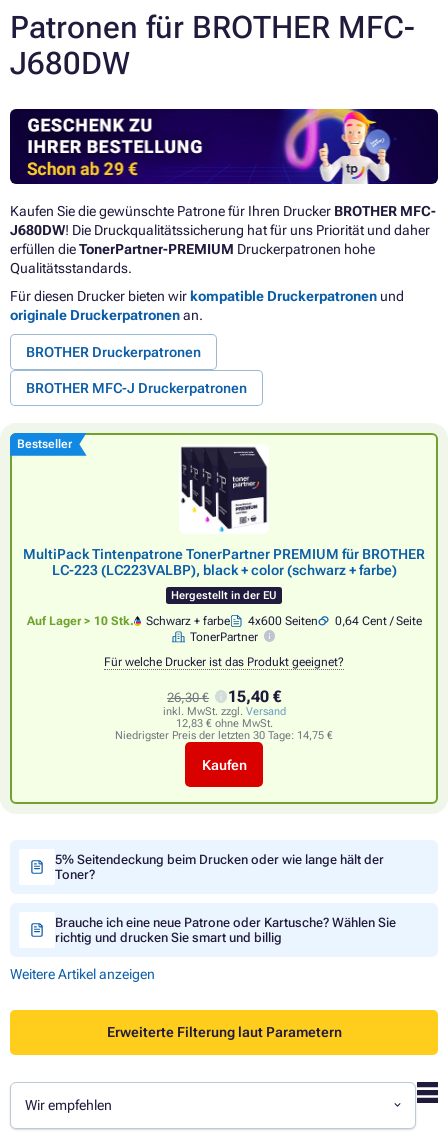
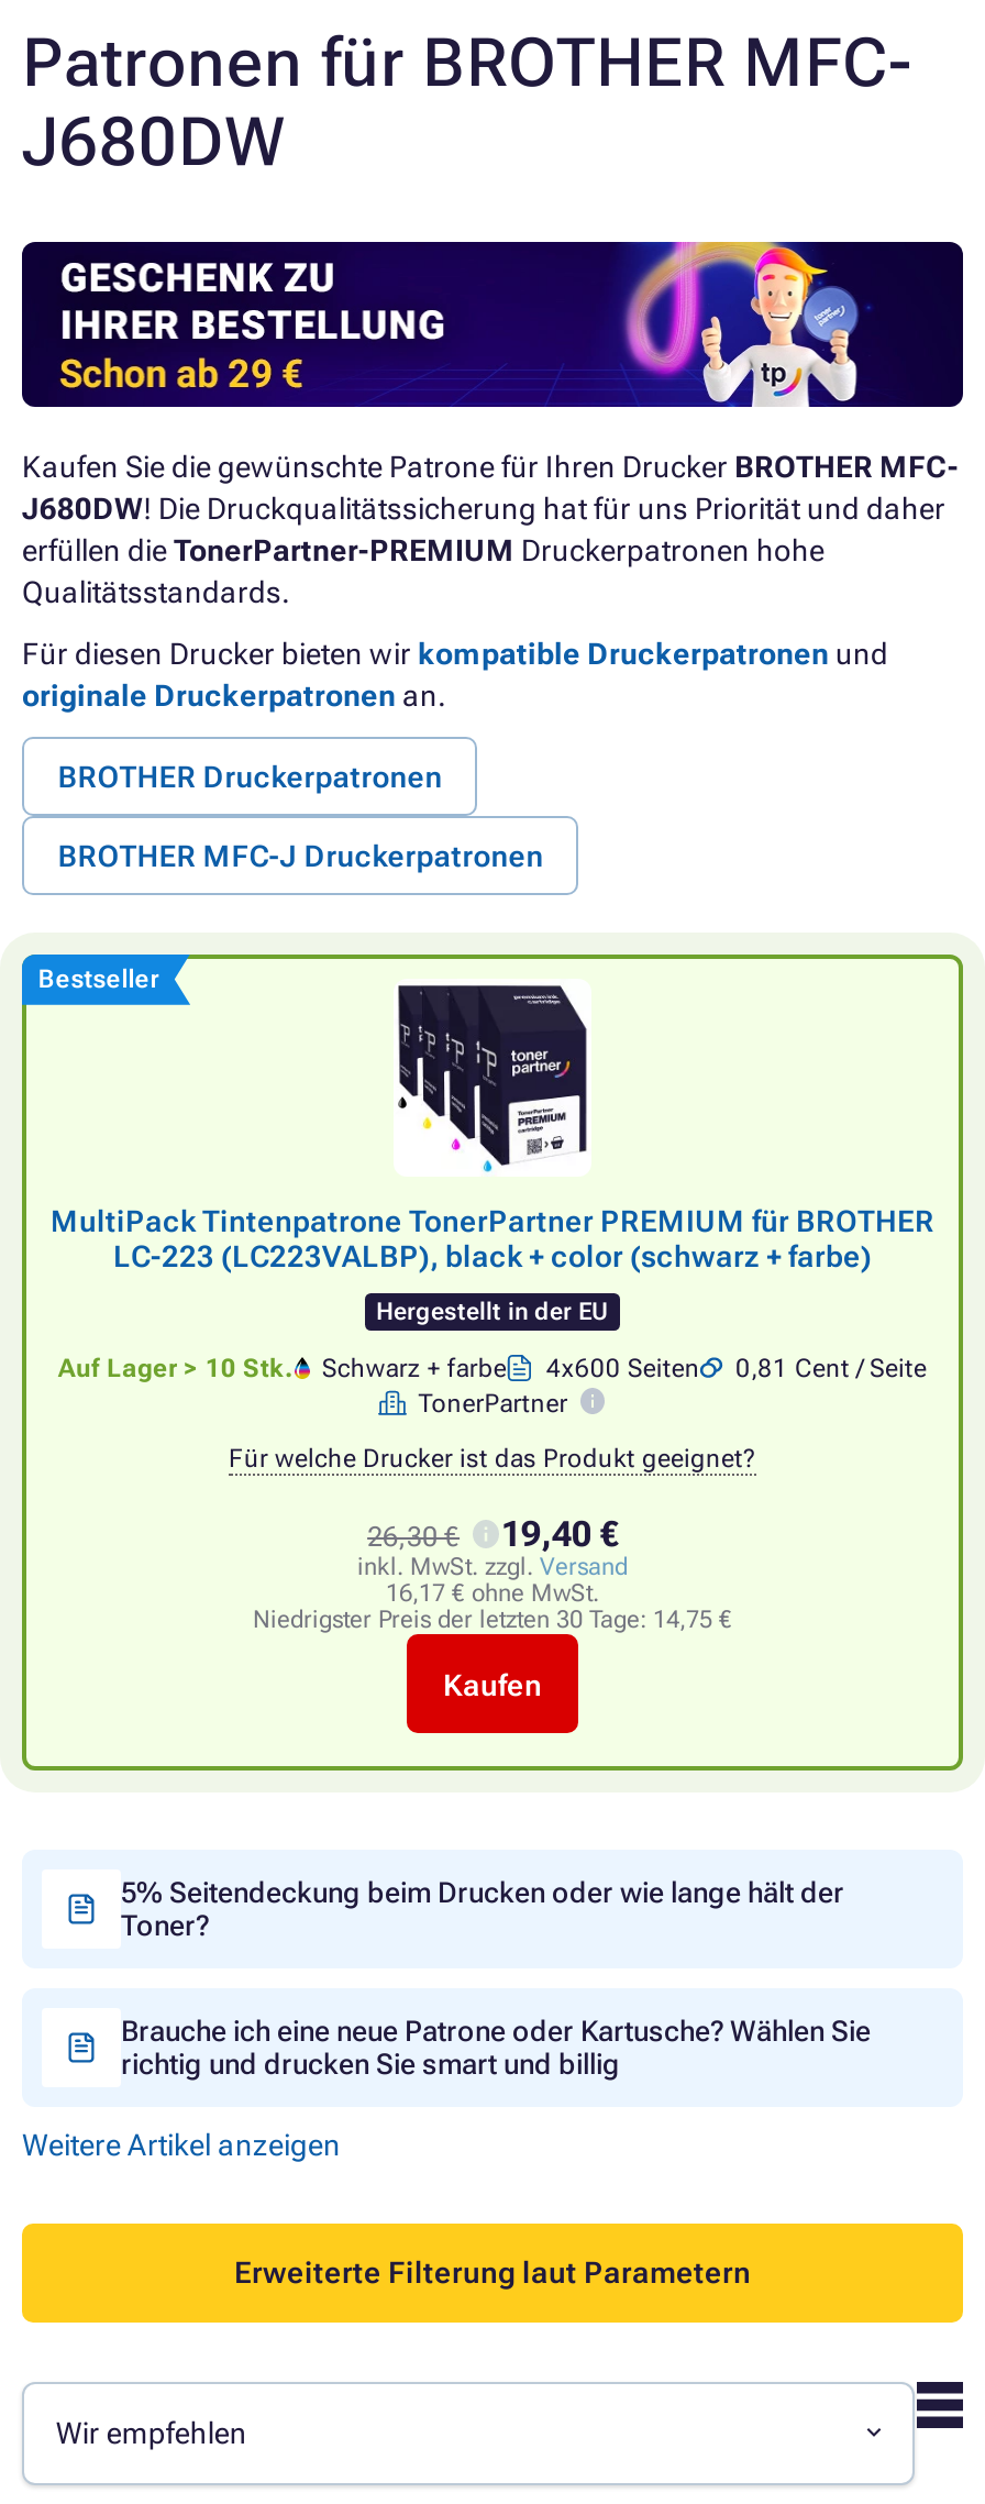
[26,614,421,628] Auf Lager > 10 Stk. Schwarz + farbe 4x600 Seiten 0,64 Cent / Seite -> [58,1354,927,1384] Auf Lager > 10 Stk. Schwarz + farbe 4x600 Seiten 0,81 Cent / Seite
[167,687,281,706] 26,30 € 15,40 € -> [367,1514,618,1556] 26,30 € 19,40 €
[175,717,272,730] 12,83 € ohne MwSt. -> [386,1580,599,1609] 16,17 € ohne MwSt.

